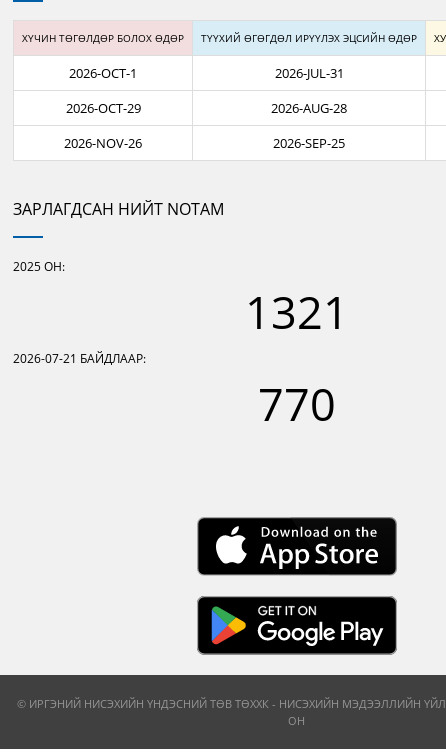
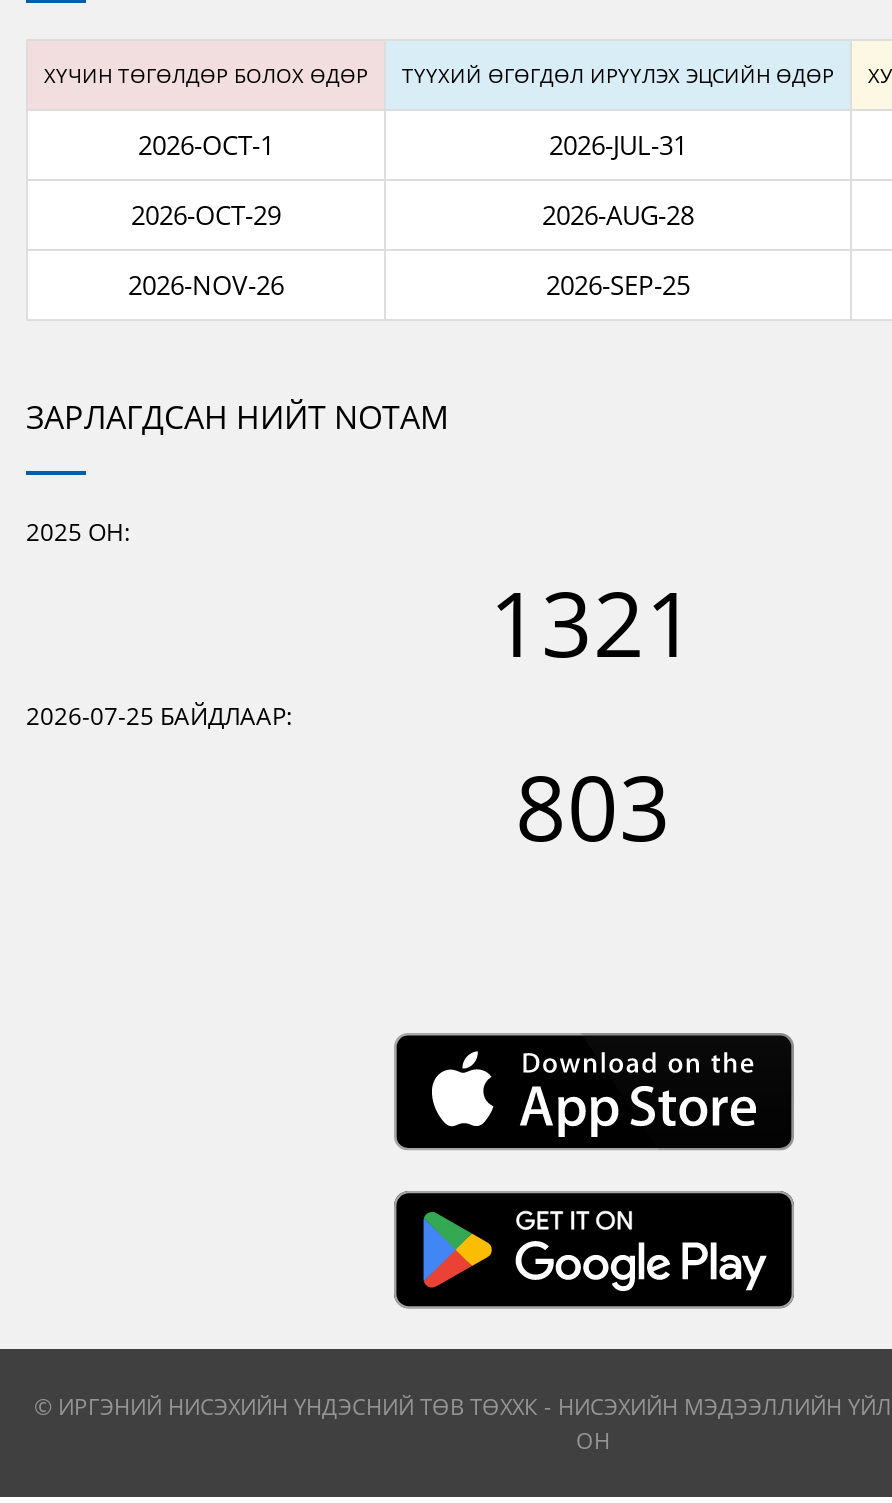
[13,350,146,367] 2026-07-21 БАЙДЛААР: -> [26,699,292,733] 2026-07-25 БАЙДЛААР:
[257,373,335,434] 770 -> [515,745,671,867] 803

